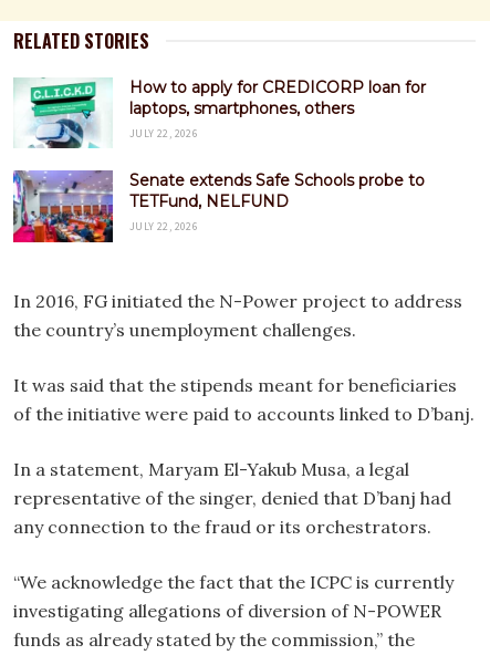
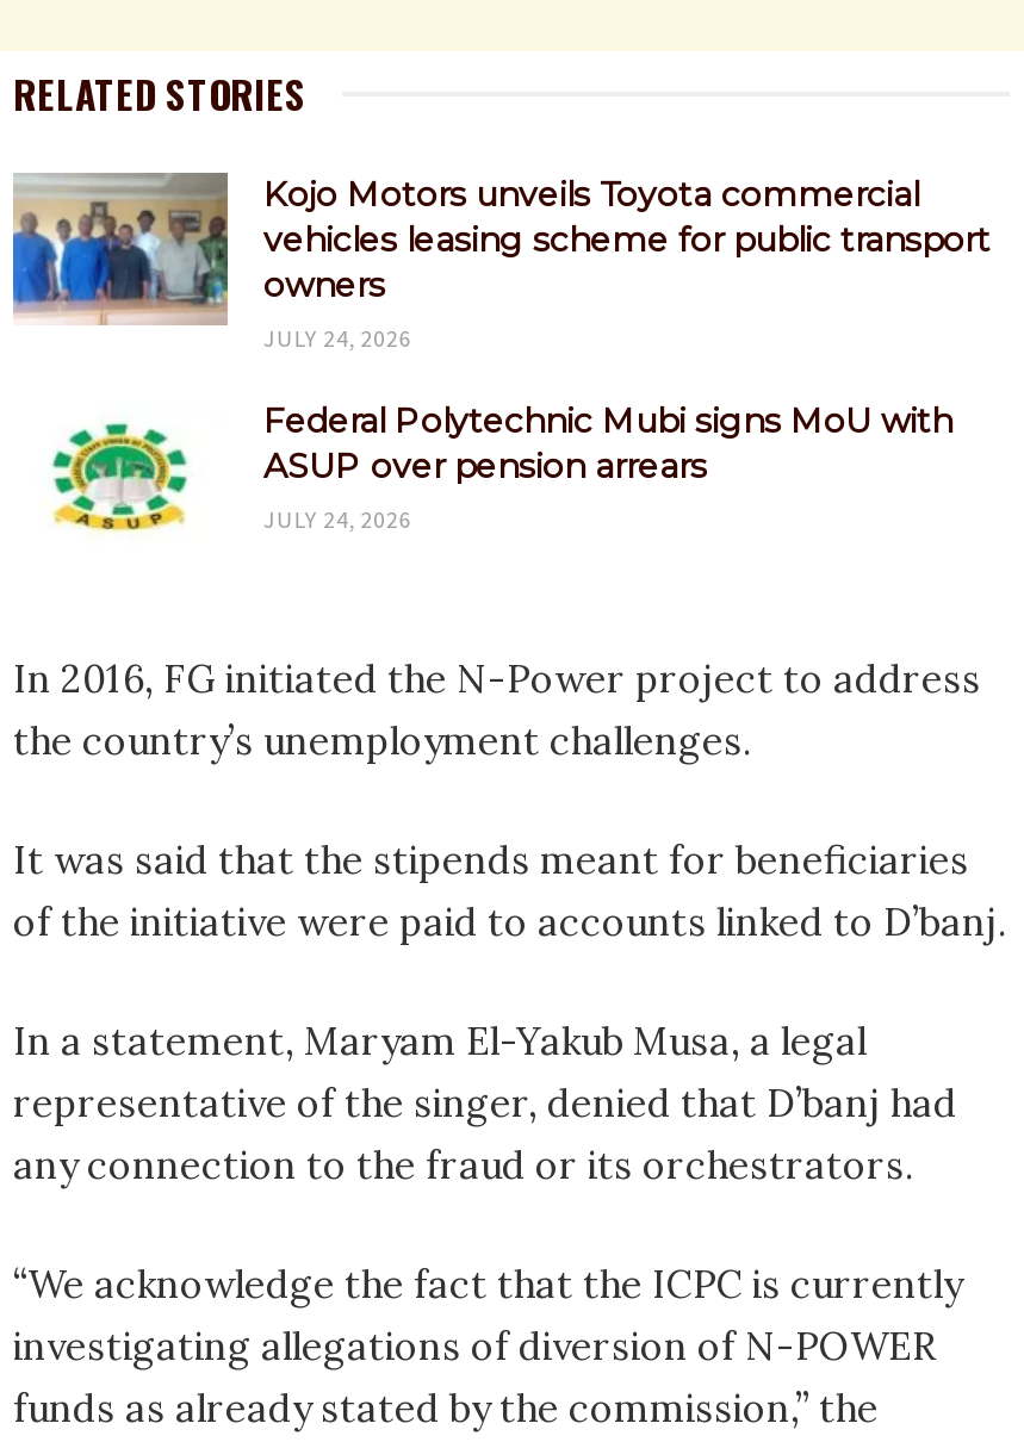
[13,77,426,149] [image] | How to apply for CREDICORP loan for | laptops, smartphones, others | JULY 22, 2026 -> [11,170,991,354] [image] | Kojo Motors unveils Toyota commercial | vehicles leasing scheme for public transport | owners | JULY 24, 2026
[12,169,425,243] [image] | Senate extends Safe Schools probe to | TETFund, NELFUND | JULY 22, 2026 -> [13,399,952,535] [image] | Federal Polytechnic Mubi signs MoU with | ASUP over pension arrears | JULY 24, 2026

